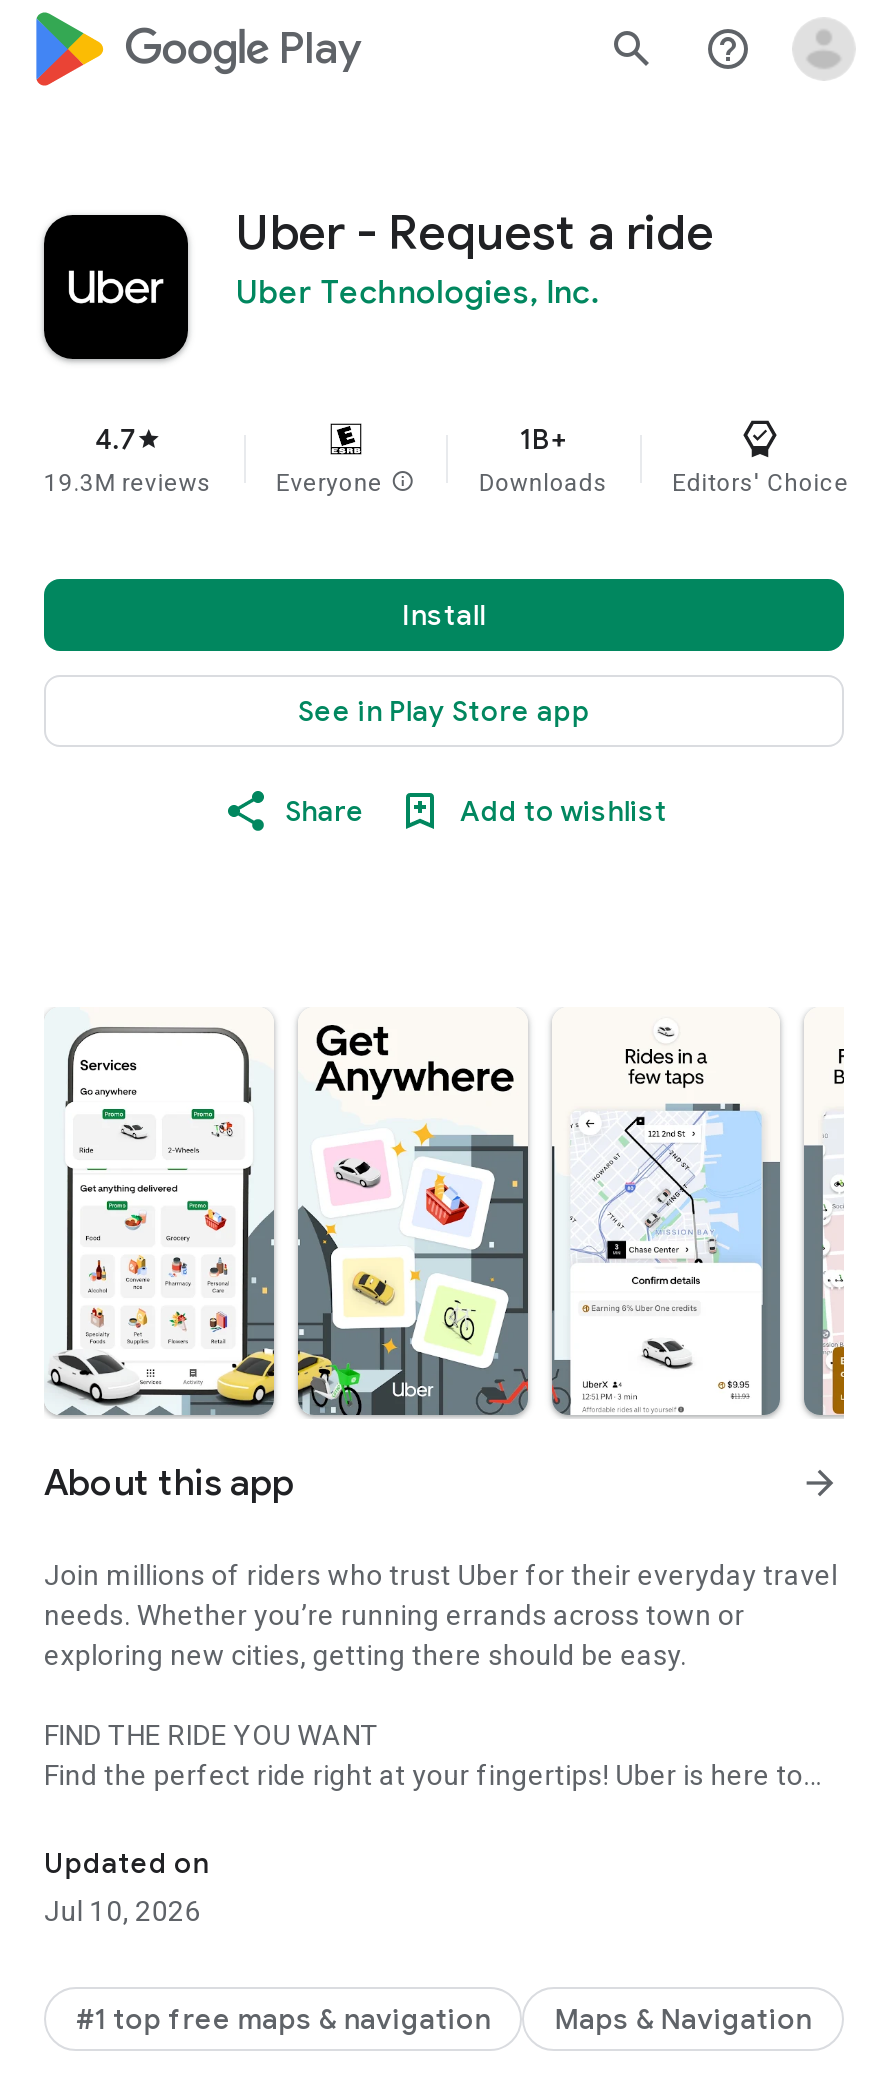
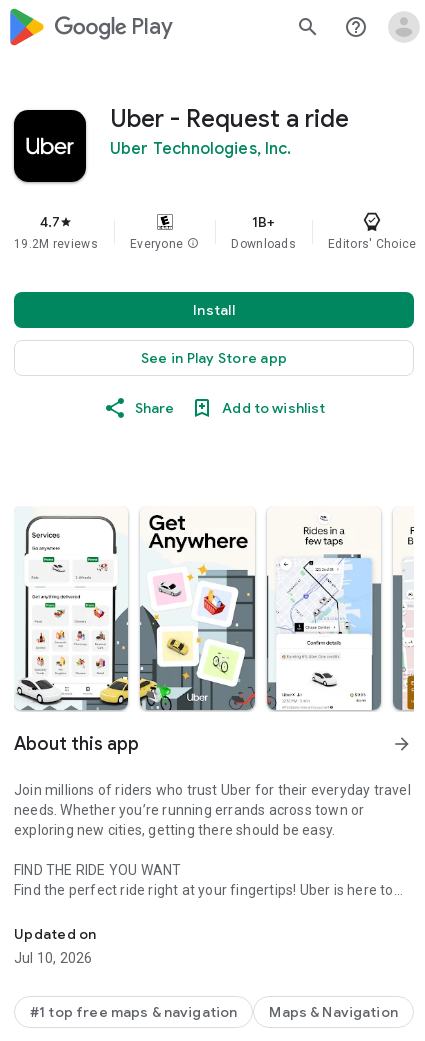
[44,469,212,497] 19.3M reviews -> [14,237,98,251] 19.2M reviews

